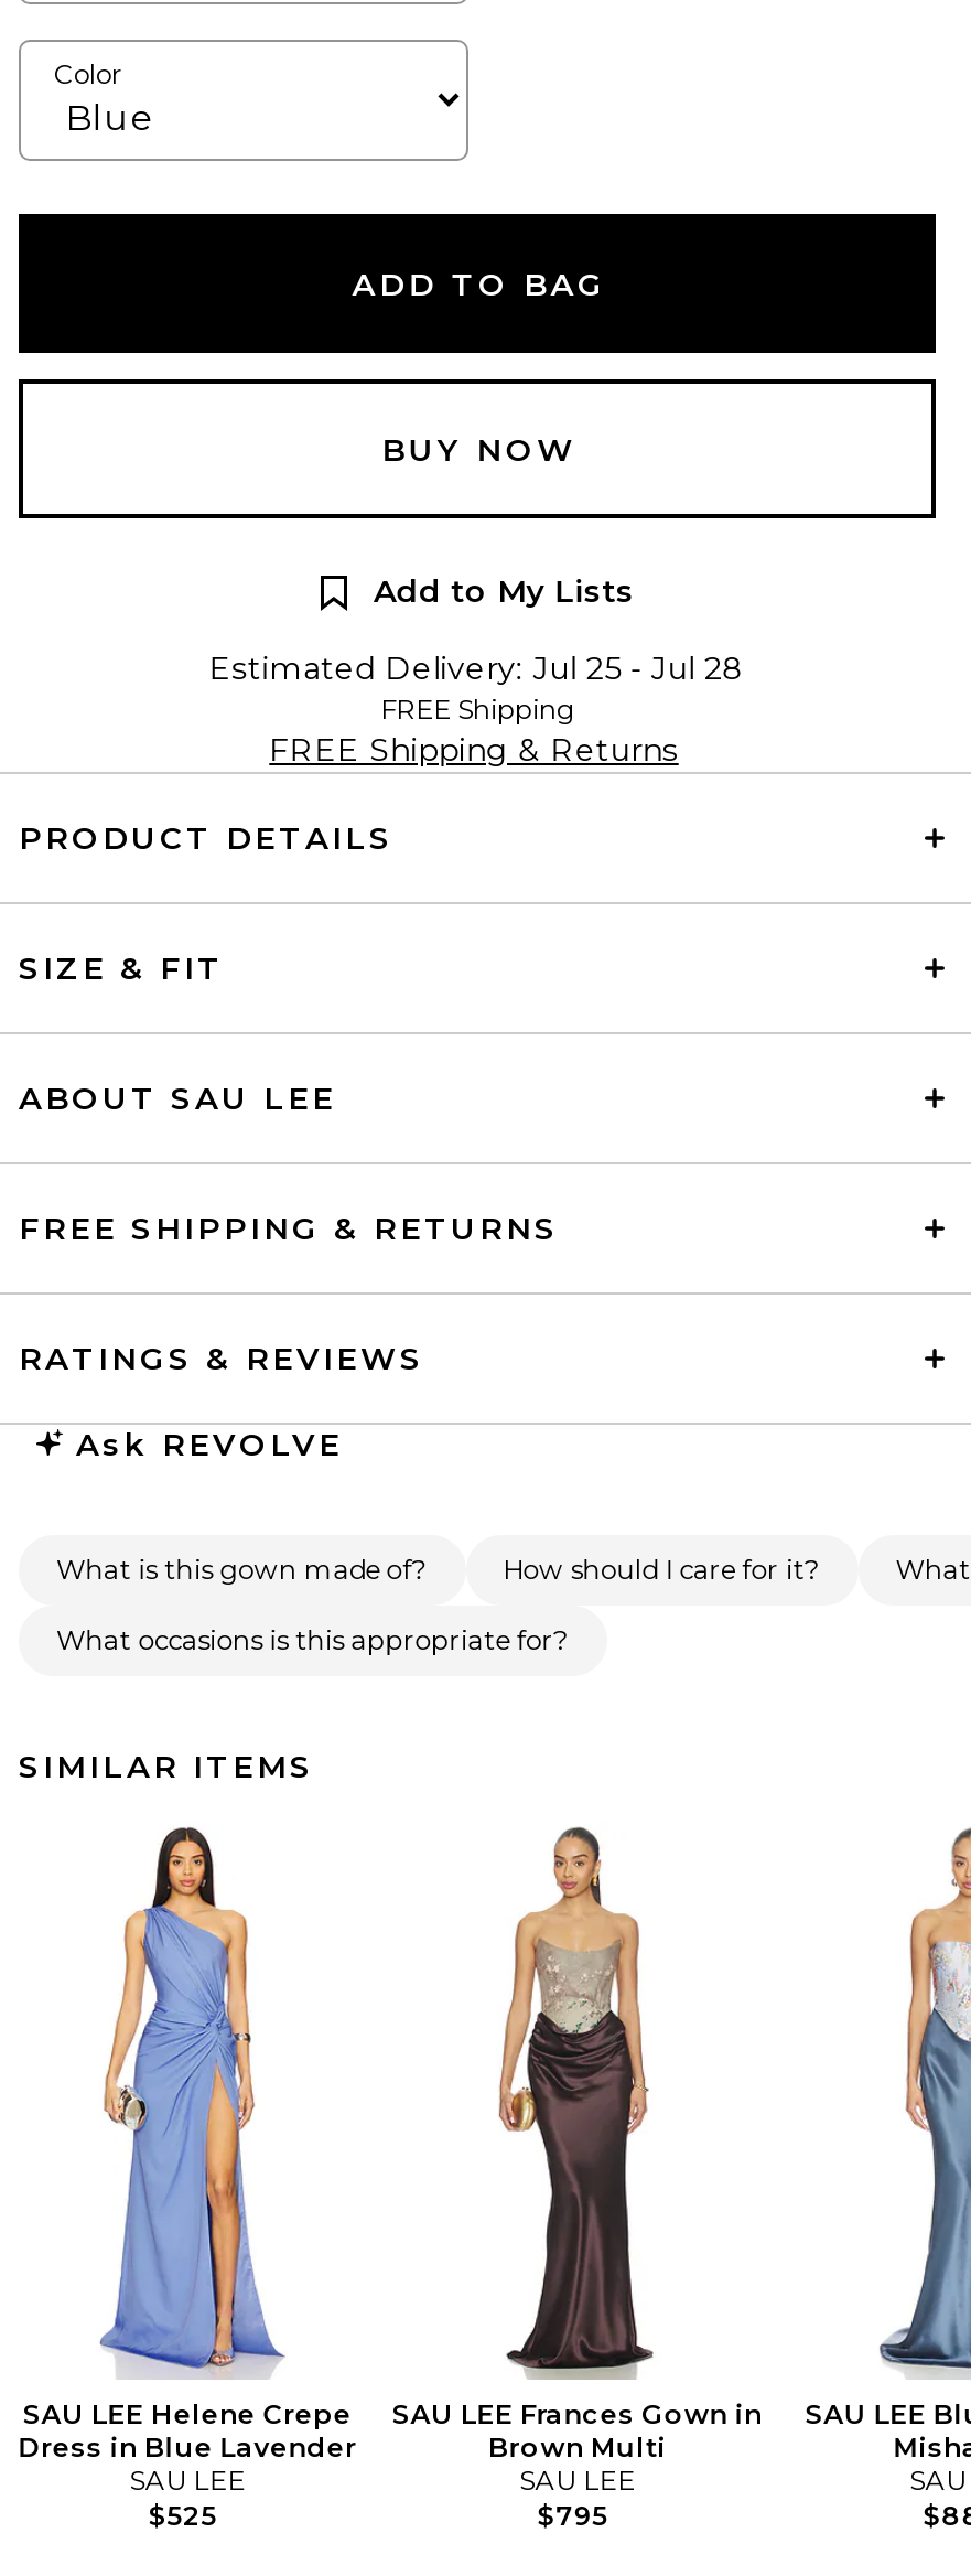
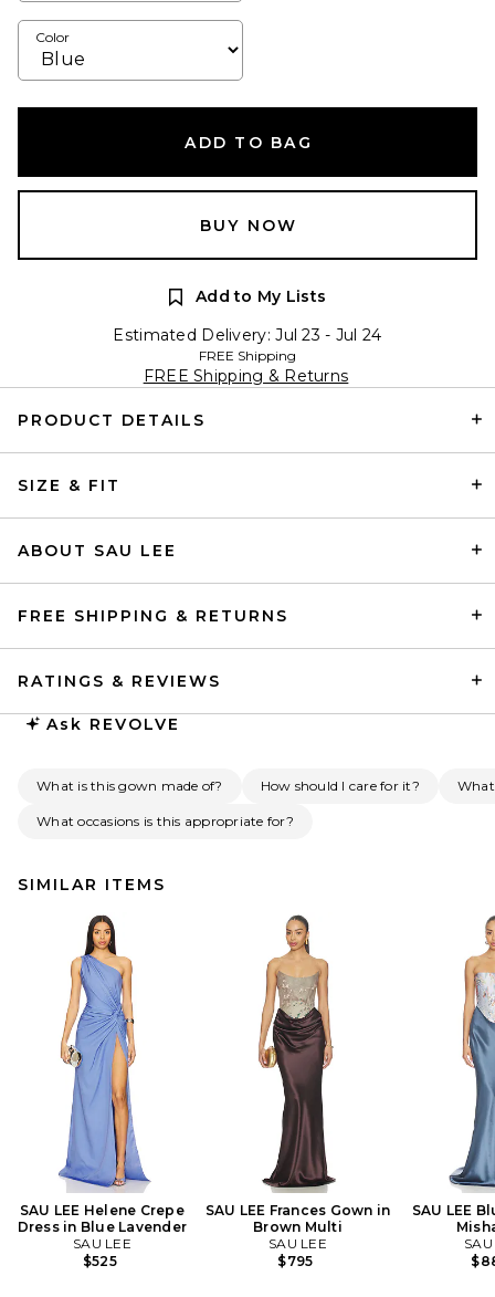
[209,648,745,688] Estimated Delivery: Jul 25 - Jul 28 -> [113,325,382,345] Estimated Delivery: Jul 23 - Jul 24

